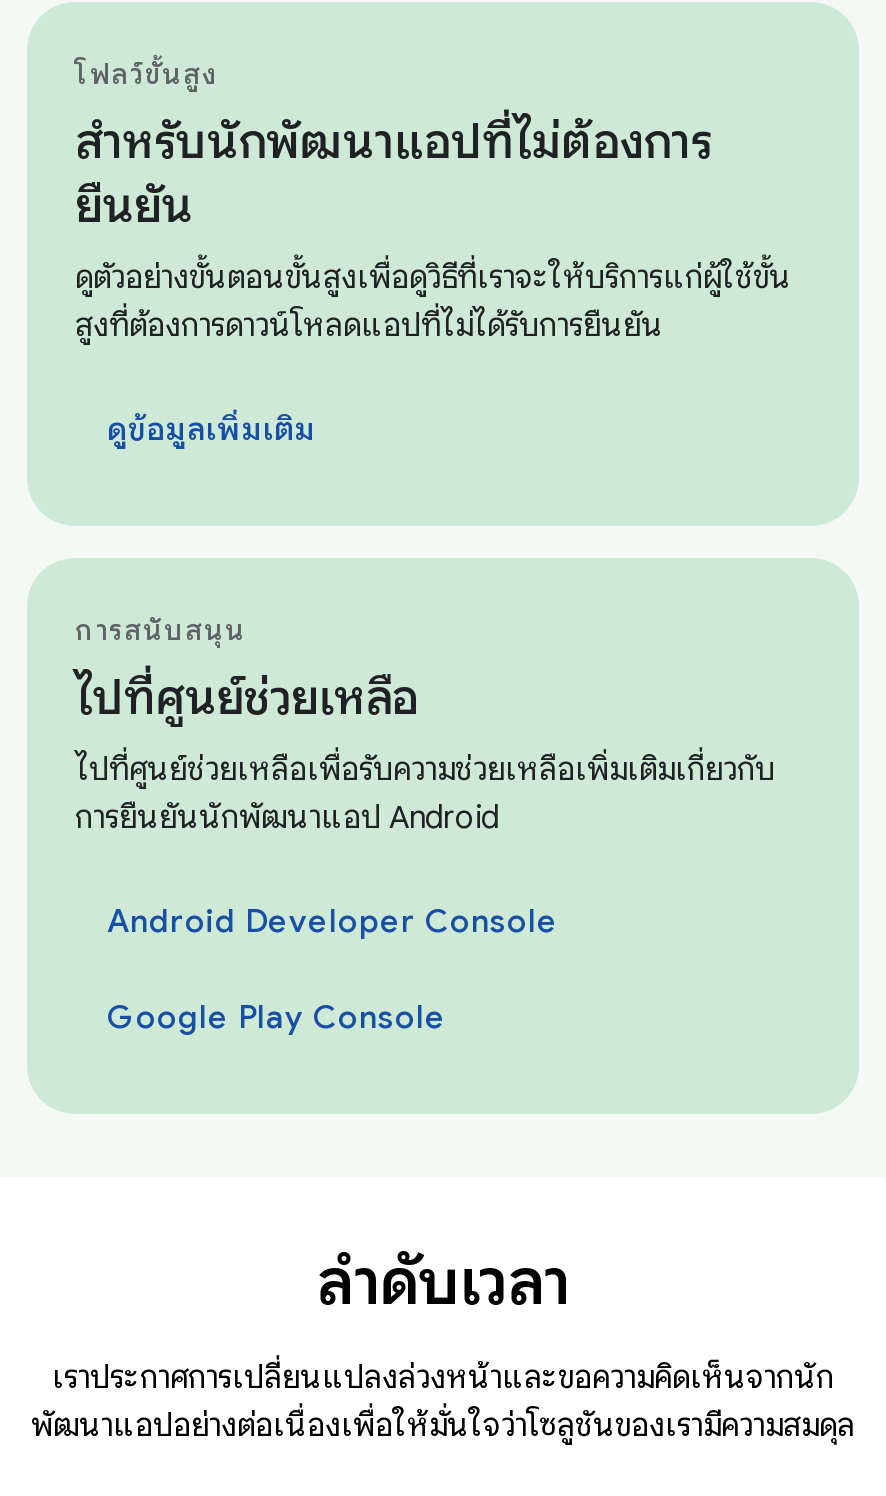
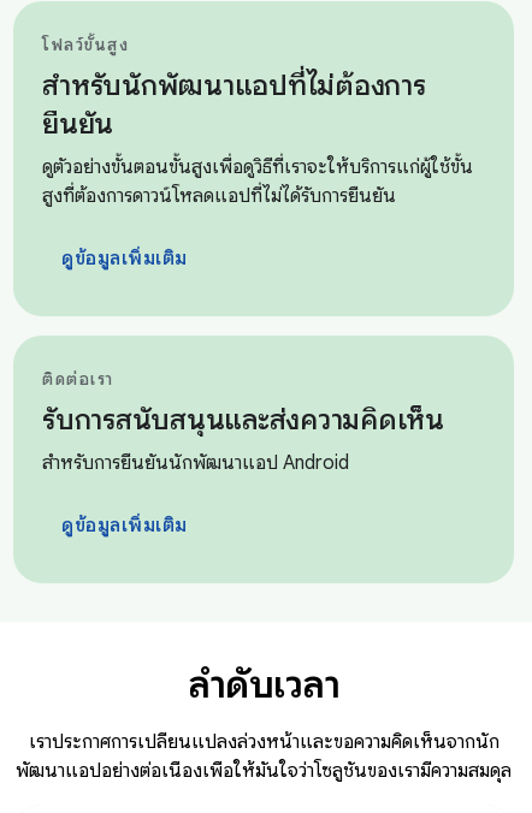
[75,611,775,1037] การสนับสนุน | ไปที่ศูนย์ช่วยเหลือ | ไปที่ศูนย์ช่วยเหลือเพื่อรับความช่วยเหลือเพิ่มเติมเกี่ยวกับ | การยืนยันนักพัฒนาแอป Android | Android Developer Console | Google Play Console -> [42,368,444,537] ติดต่อเรา | รับการสนับสนุนและส่งความคิดเห็น | สำหรับการยืนยันนักพัฒนาแอป Android | ดูข้อมูลเพิ่มเติม

